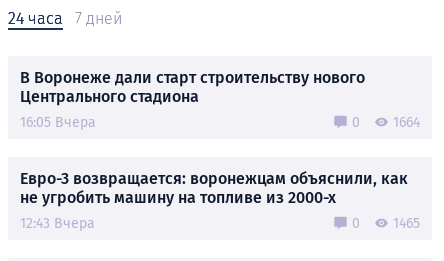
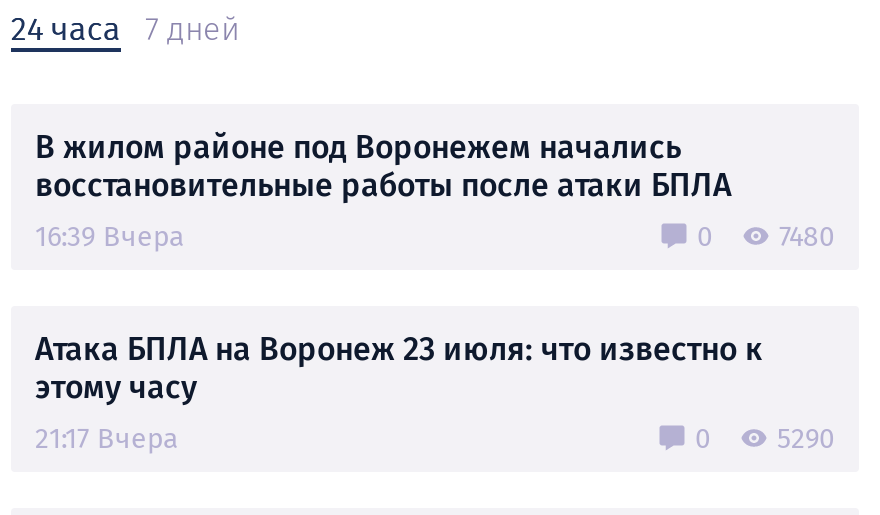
[20,68,365,131] В Воронеже дали старт строительству нового | Центрального стадиона | 16:05 Вчера -> [35,127,731,253] В жилом районе под Воронежем начались | восстановительные работы после атаки БПЛА | 16:39 Вчера
[352,114,420,131] 0 1664 -> [697,219,835,253] 0 7480
[20,169,408,232] Евро-3 возвращается: воронежцам объяснили, как | не угробить машину на топливе из 2000-х | 12:43 Вчера -> [35,329,763,455] Атака БПЛА на Воронеж 23 июля: что известно к | этому часу | 21:17 Вчера
[352,215,420,232] 0 1465 -> [695,421,835,455] 0 5290

